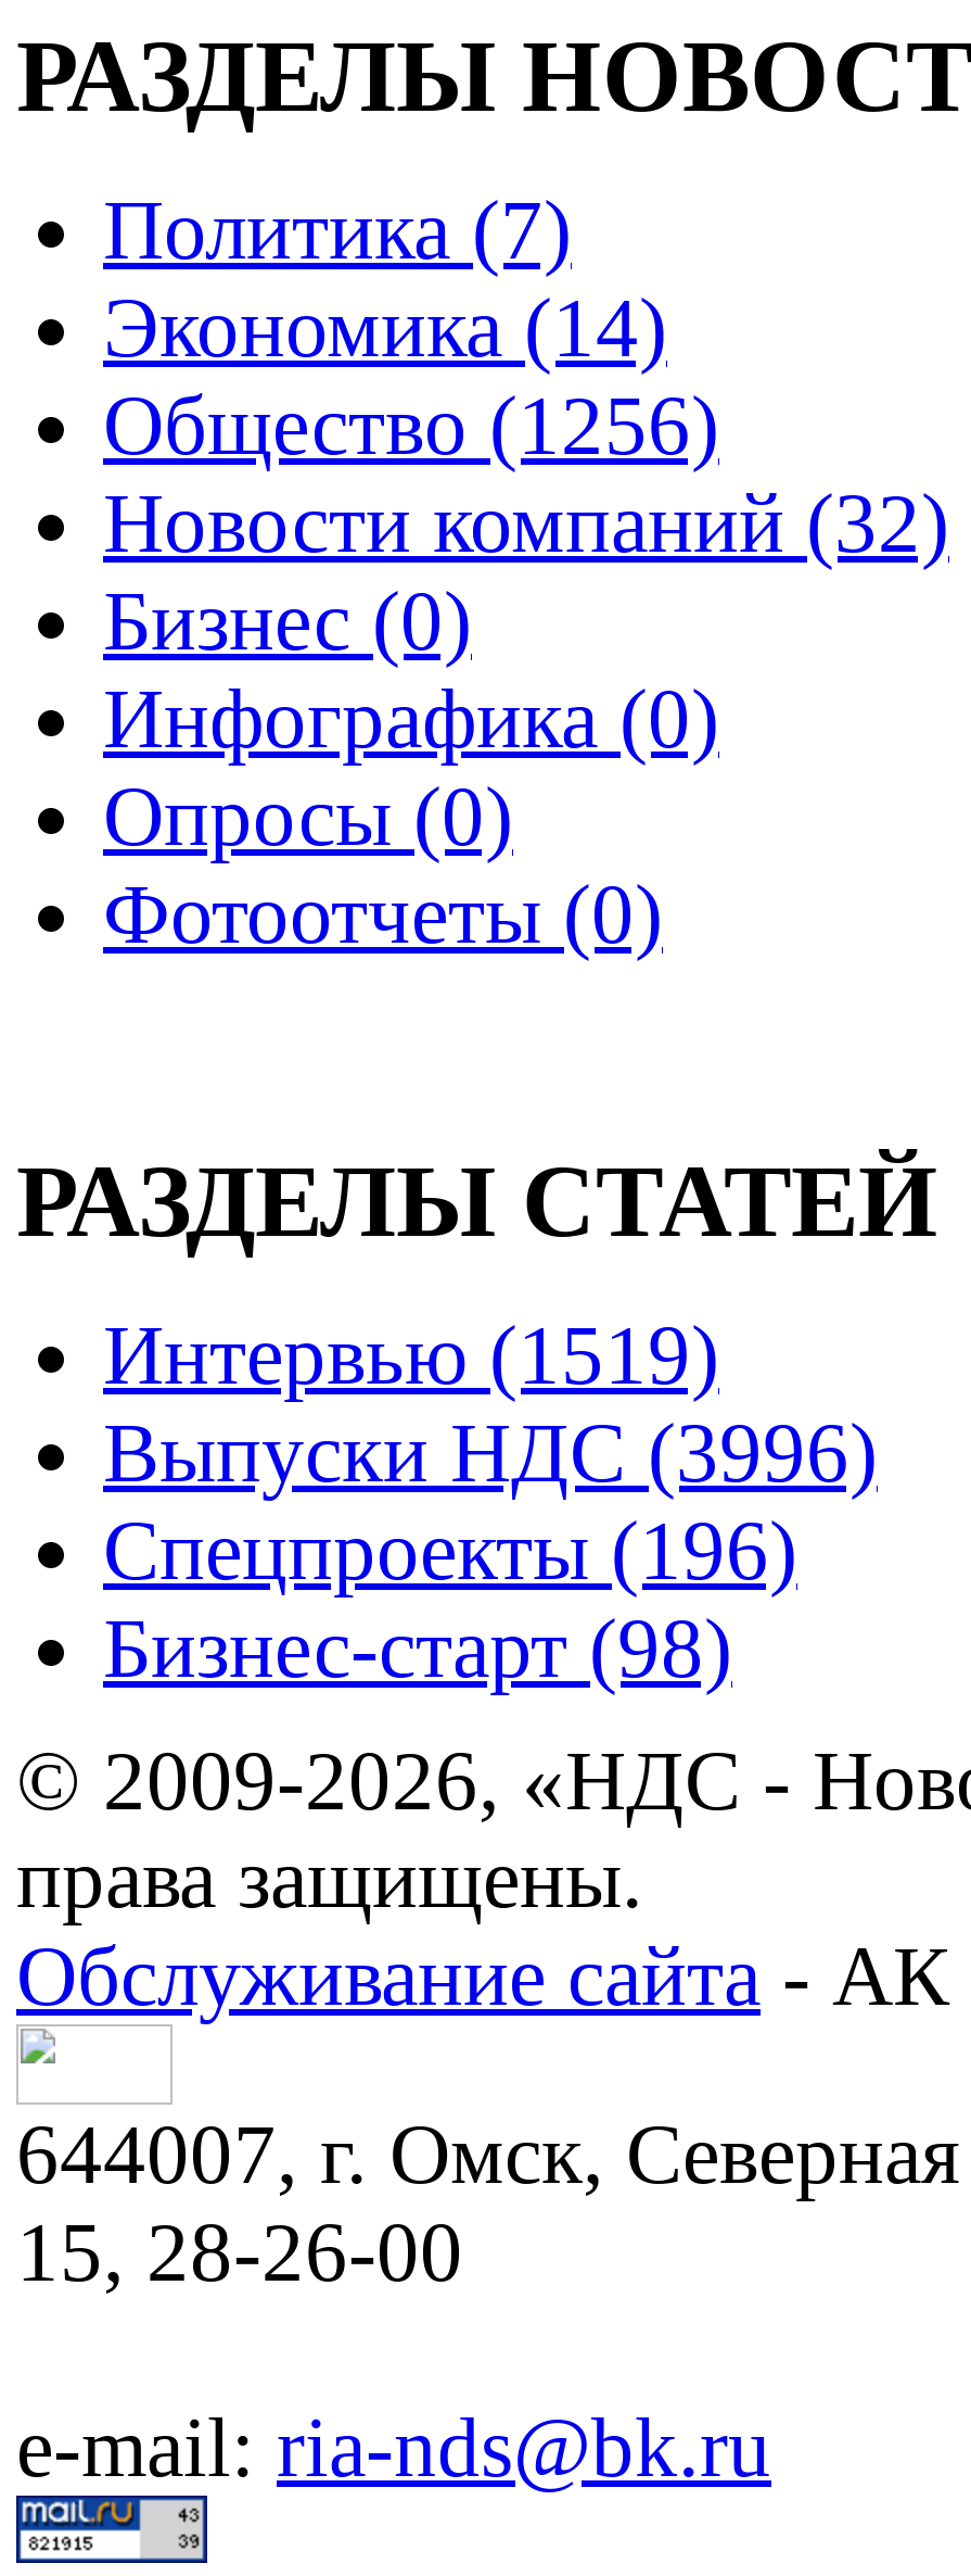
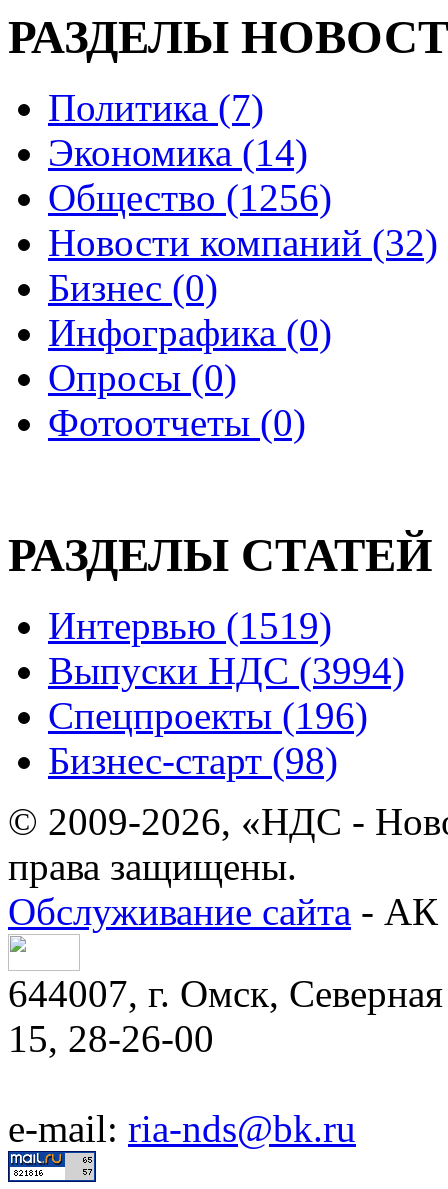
[103,1406,878,1499] Выпуски НДС (3996) -> [48,649,405,692] Выпуски НДС (3994)

